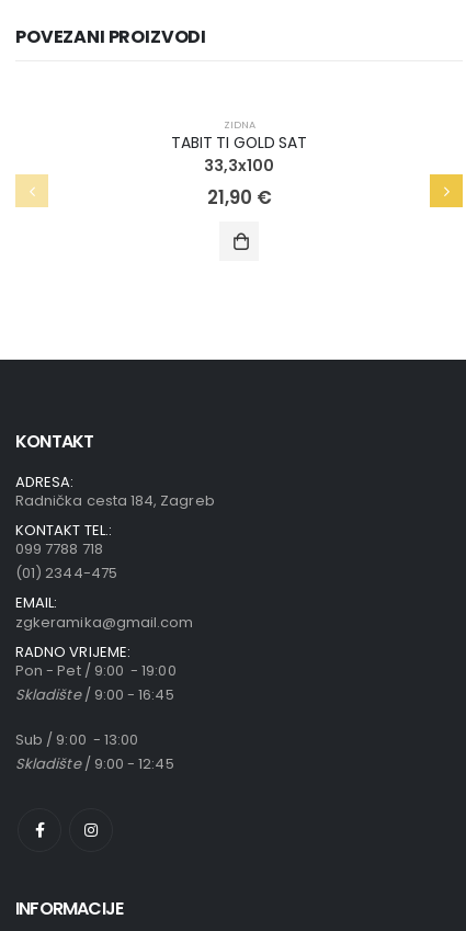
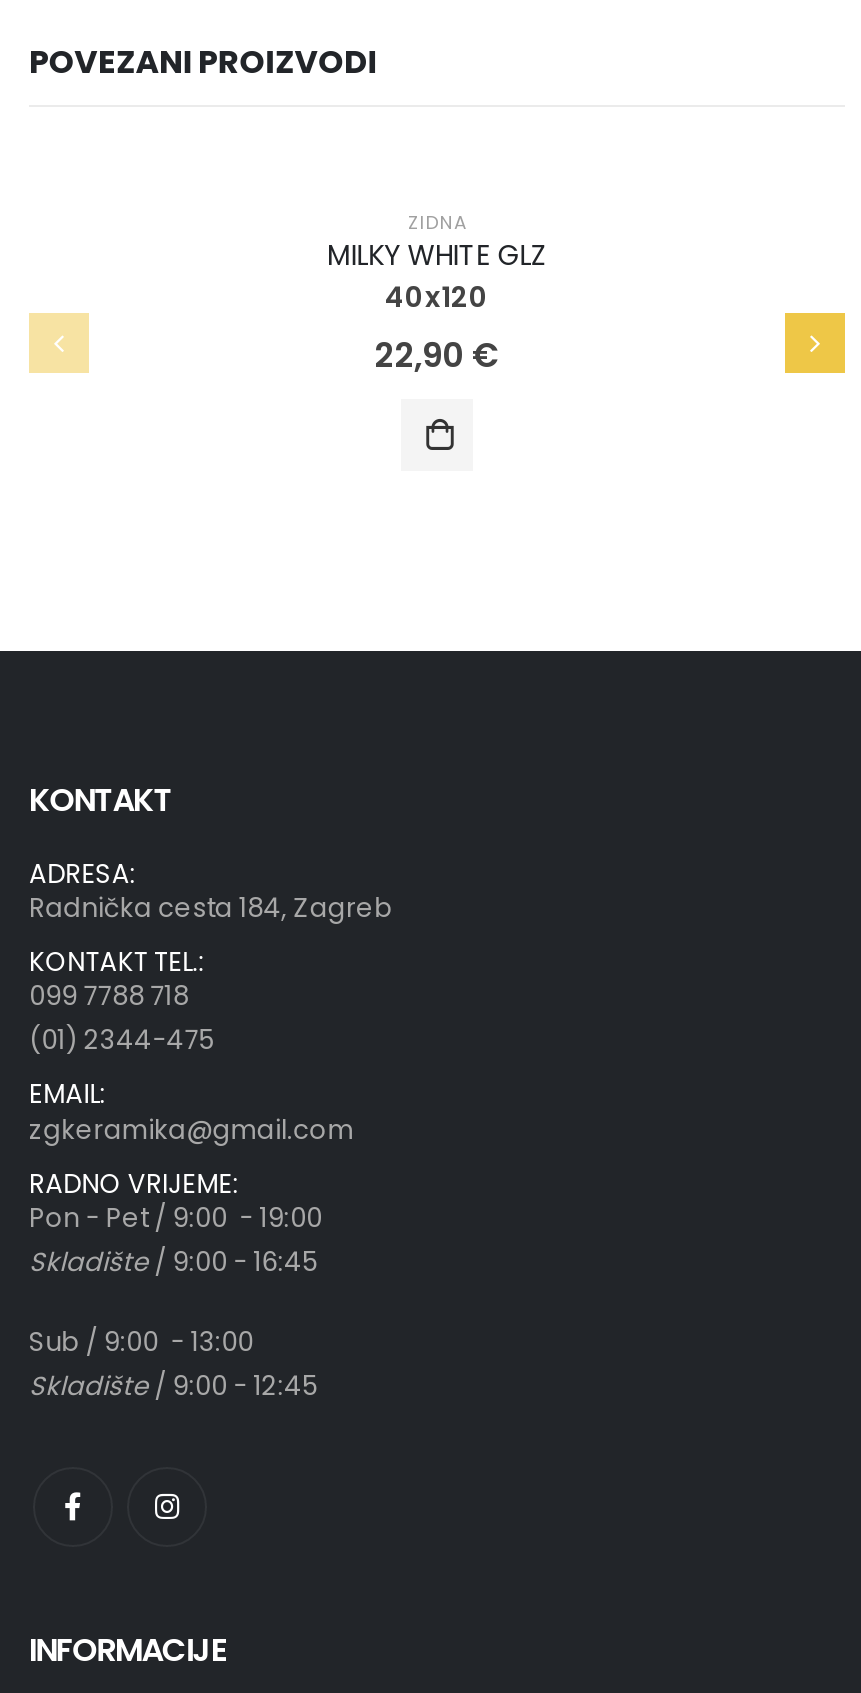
[171,132,307,211] TABIT TI GOLD SAT | 33,3x100 | 21,90 € -> [327,235,547,379] MILKY WHITE GLZ | 40x120 | 22,90 €

